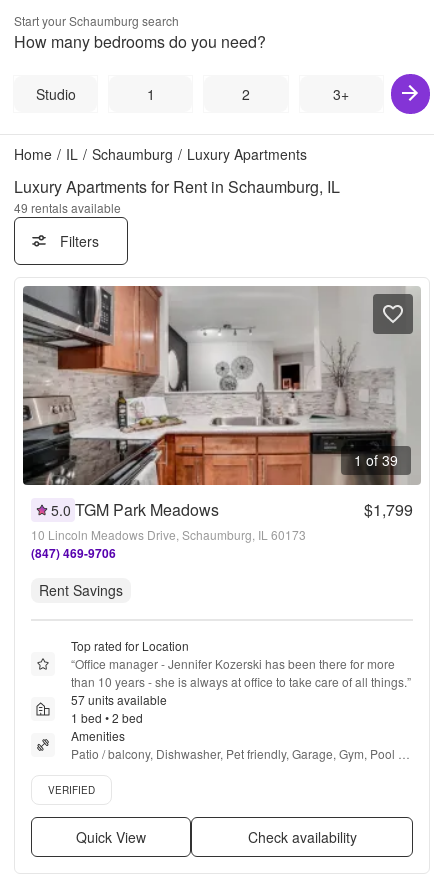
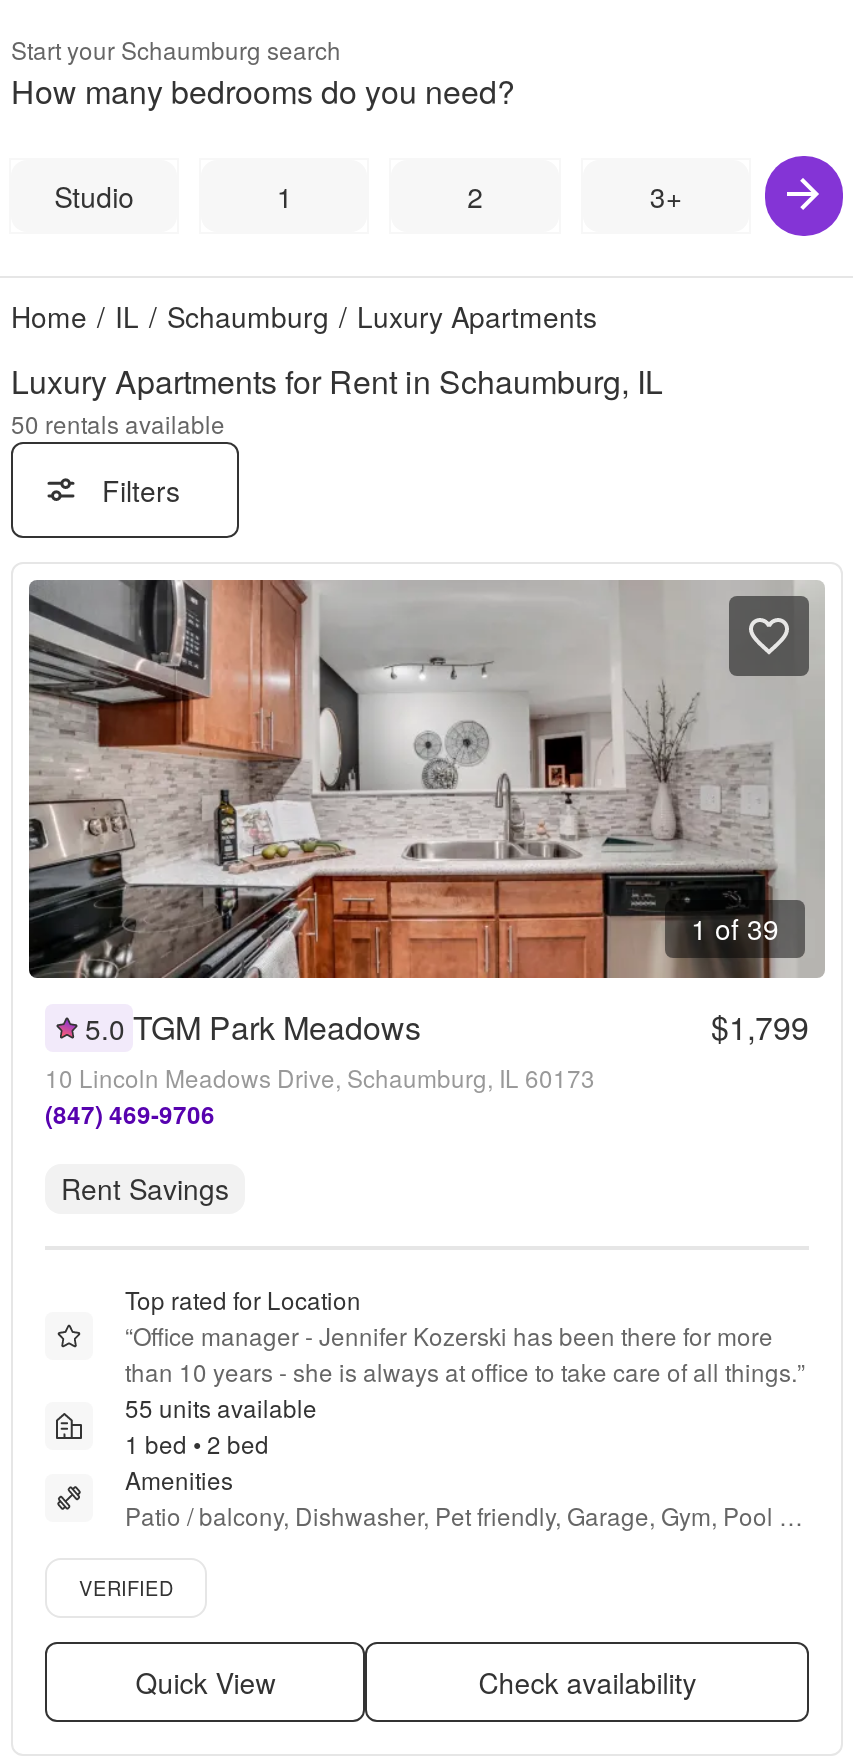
[14,199,121,216] 49 rentals available -> [11,406,225,440] 50 rentals available
[71,691,167,708] 57 units available -> [125,1390,317,1424] 55 units available

